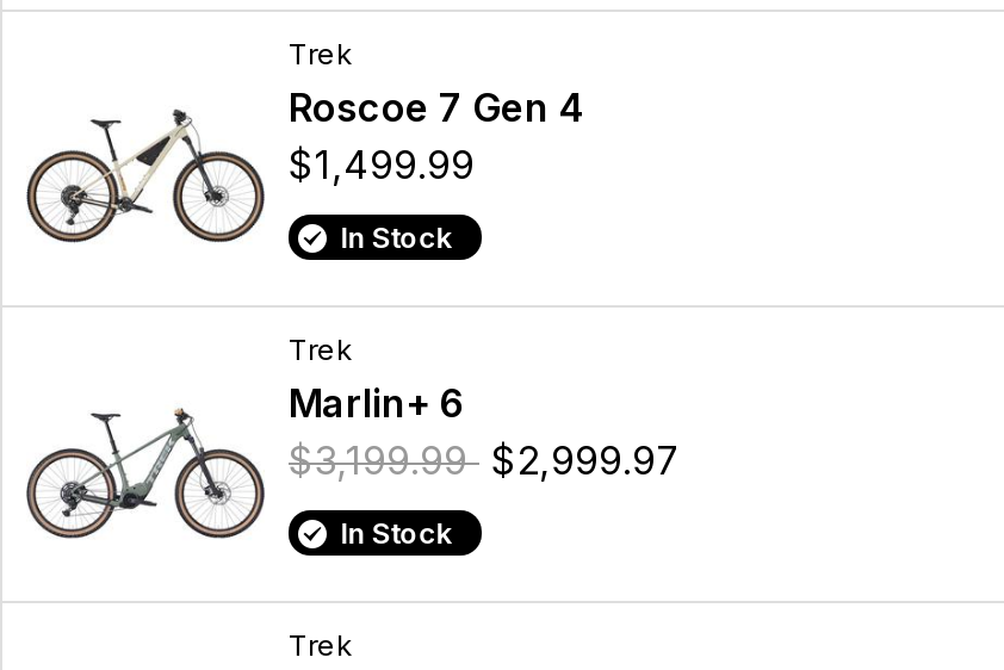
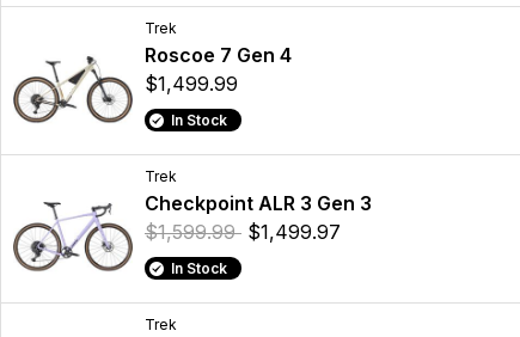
[50,380,680,513] [image] | Marlin+ 6 | $3,199.99 $2,999.97 -> [24,192,372,259] [image] | Checkpoint ALR 3 Gen 3 | $1,599.99 $1,499.97

